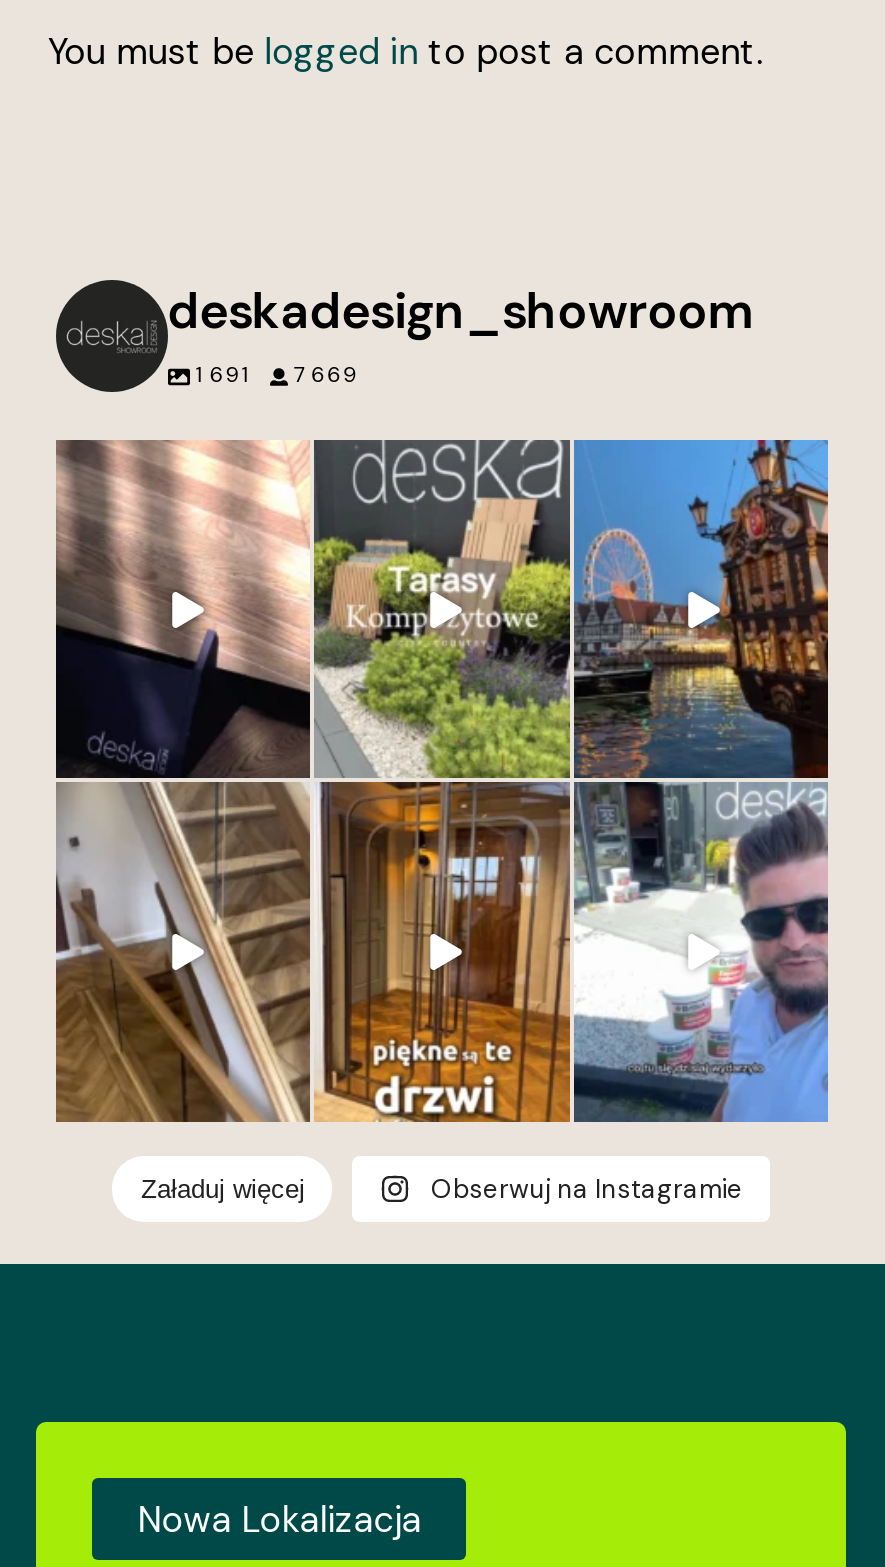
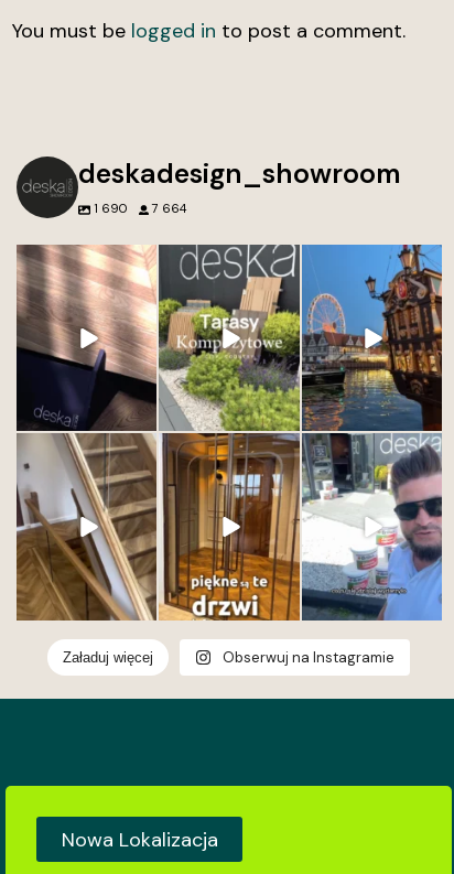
[196,361,250,389] 1 691 -> [93,201,128,216] 1 690
[293,361,359,389] 7 669 -> [152,201,186,216] 7 664

